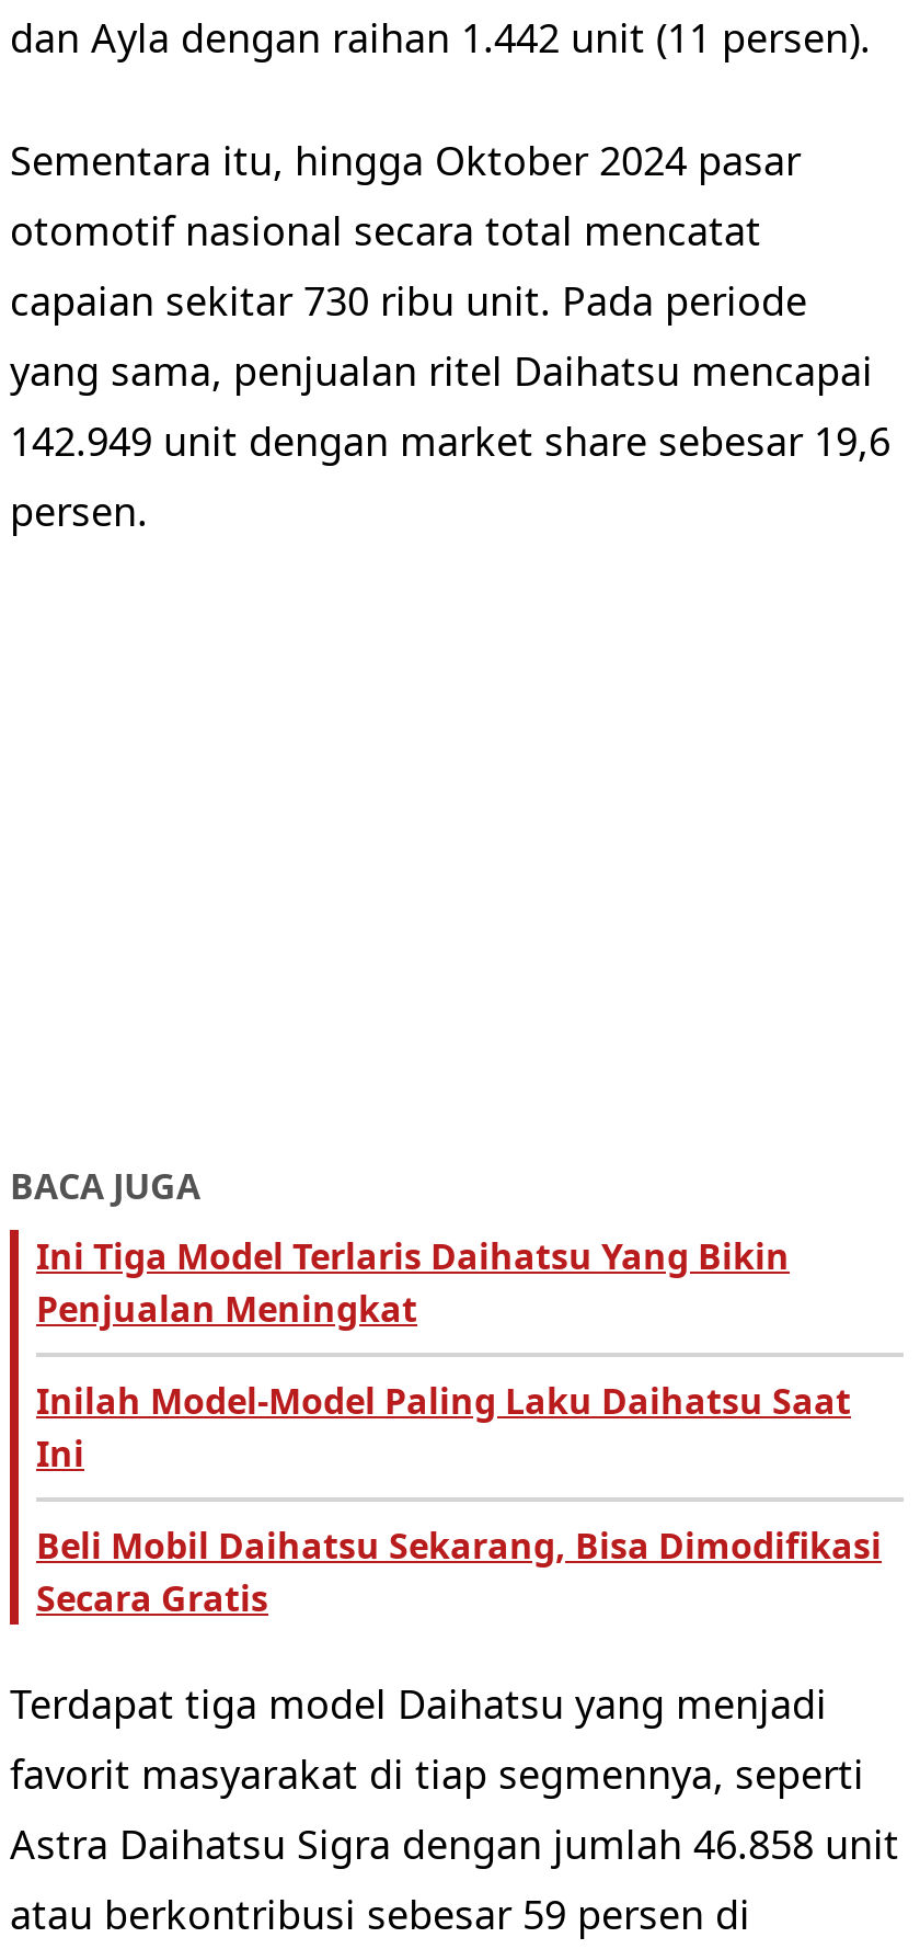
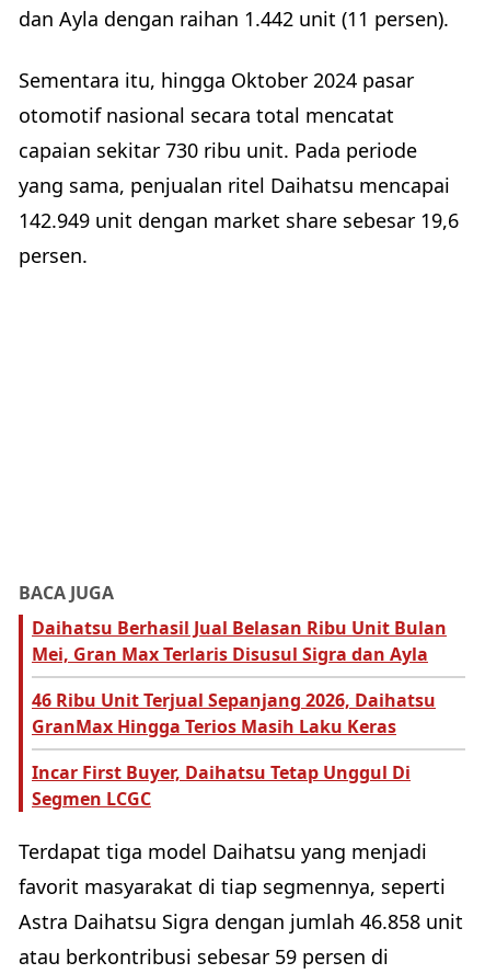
[36,1232,790,1333] Ini Tiga Model Terlaris Daihatsu Yang Bikin | Penjualan Meningkat -> [32,616,447,666] Daihatsu Berhasil Jual Belasan Ribu Unit Bulan | Mei, Gran Max Terlaris Disusul Sigra dan Ayla
[36,1377,851,1478] Inilah Model-Model Paling Laku Daihatsu Saat | Ini -> [32,688,436,738] 46 Ribu Unit Terjual Sepanjang 2026, Daihatsu | GranMax Hingga Terios Masih Laku Keras
[36,1521,882,1622] Beli Mobil Daihatsu Sekarang, Bisa Dimodifikasi | Secara Gratis -> [32,760,411,811] Incar First Buyer, Daihatsu Tetap Unggul Di | Segmen LCGC

